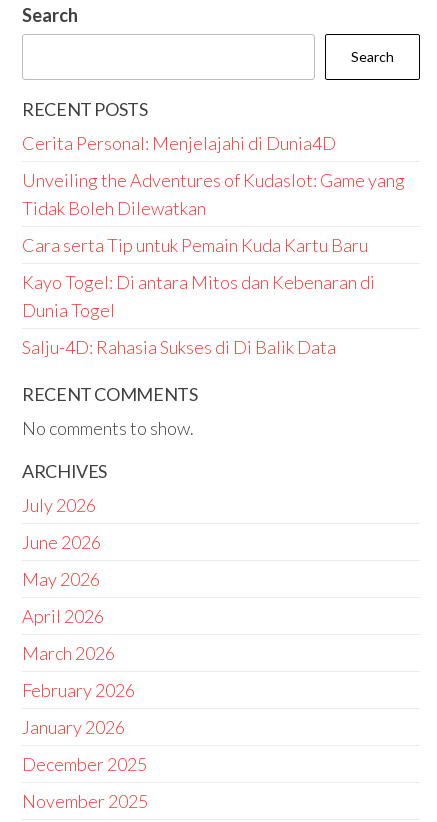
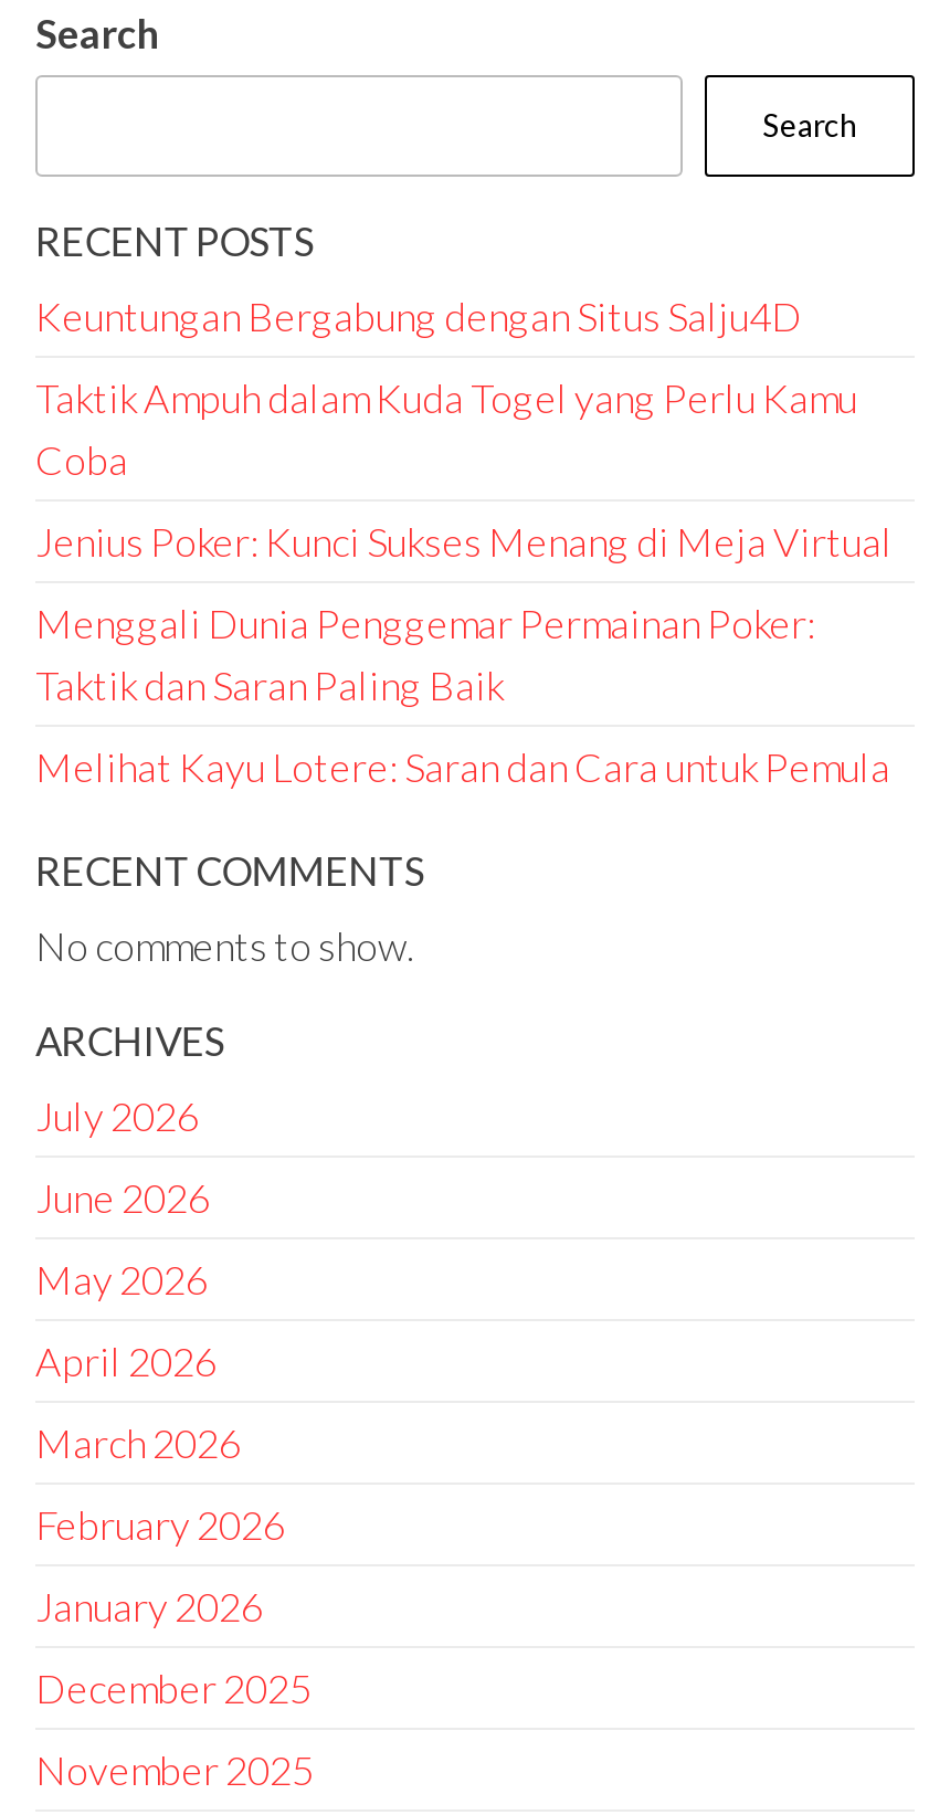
[22,132,336,154] Cerita Personal: Menjelajahi di Dunia4D -> [35,292,802,340] Keuntungan Bergabung dengan Situs Salju4D
[22,169,405,219] Unveiling the Adventures of Kudaslot: Game yang | Tidak Boleh Dilewatkan -> [35,373,857,484] Taktik Ampuh dalam Kuda Togel yang Perlu Kamu | Coba
[22,234,368,256] Cara serta Tip untuk Pemain Kuda Kartu Baru -> [35,517,893,566] Jenius Poker: Kunci Sukses Menang di Meja Virtual
[22,271,375,321] Kayo Togel: Di antara Mitos dan Kebenaran di | Dunia Togel -> [35,599,815,709] Menggali Dunia Penggemar Permainan Poker: | Taktik dan Saran Paling Baik
[22,336,336,358] Salju-4D: Rahasia Sukses di Di Balik Data -> [35,742,890,791] Melihat Kayu Lotere: Saran dan Cara untuk Pemula

